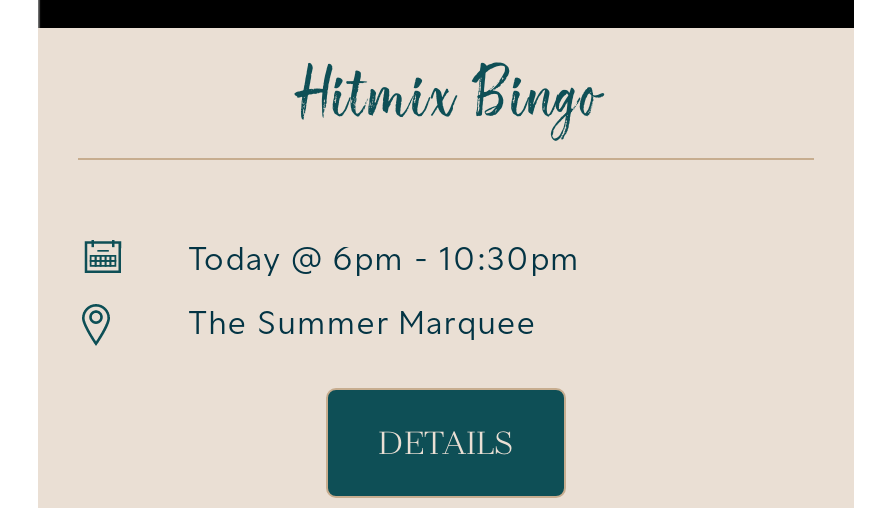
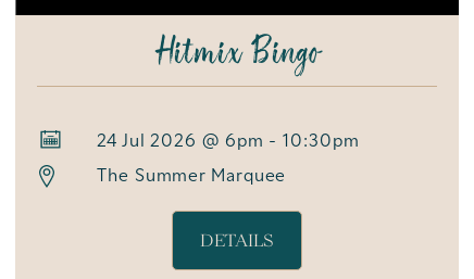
[188,246,580,278] Today @ 6pm - 10:30pm -> [97,134,359,151] 24 Jul 2026 @ 6pm - 10:30pm

